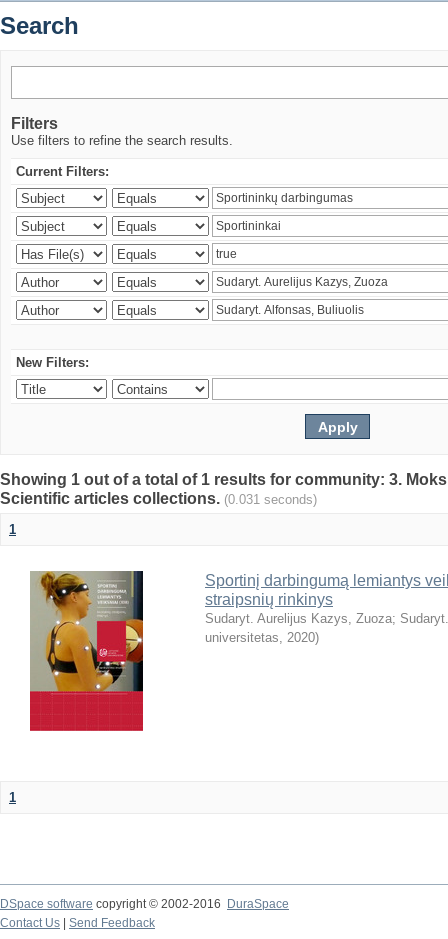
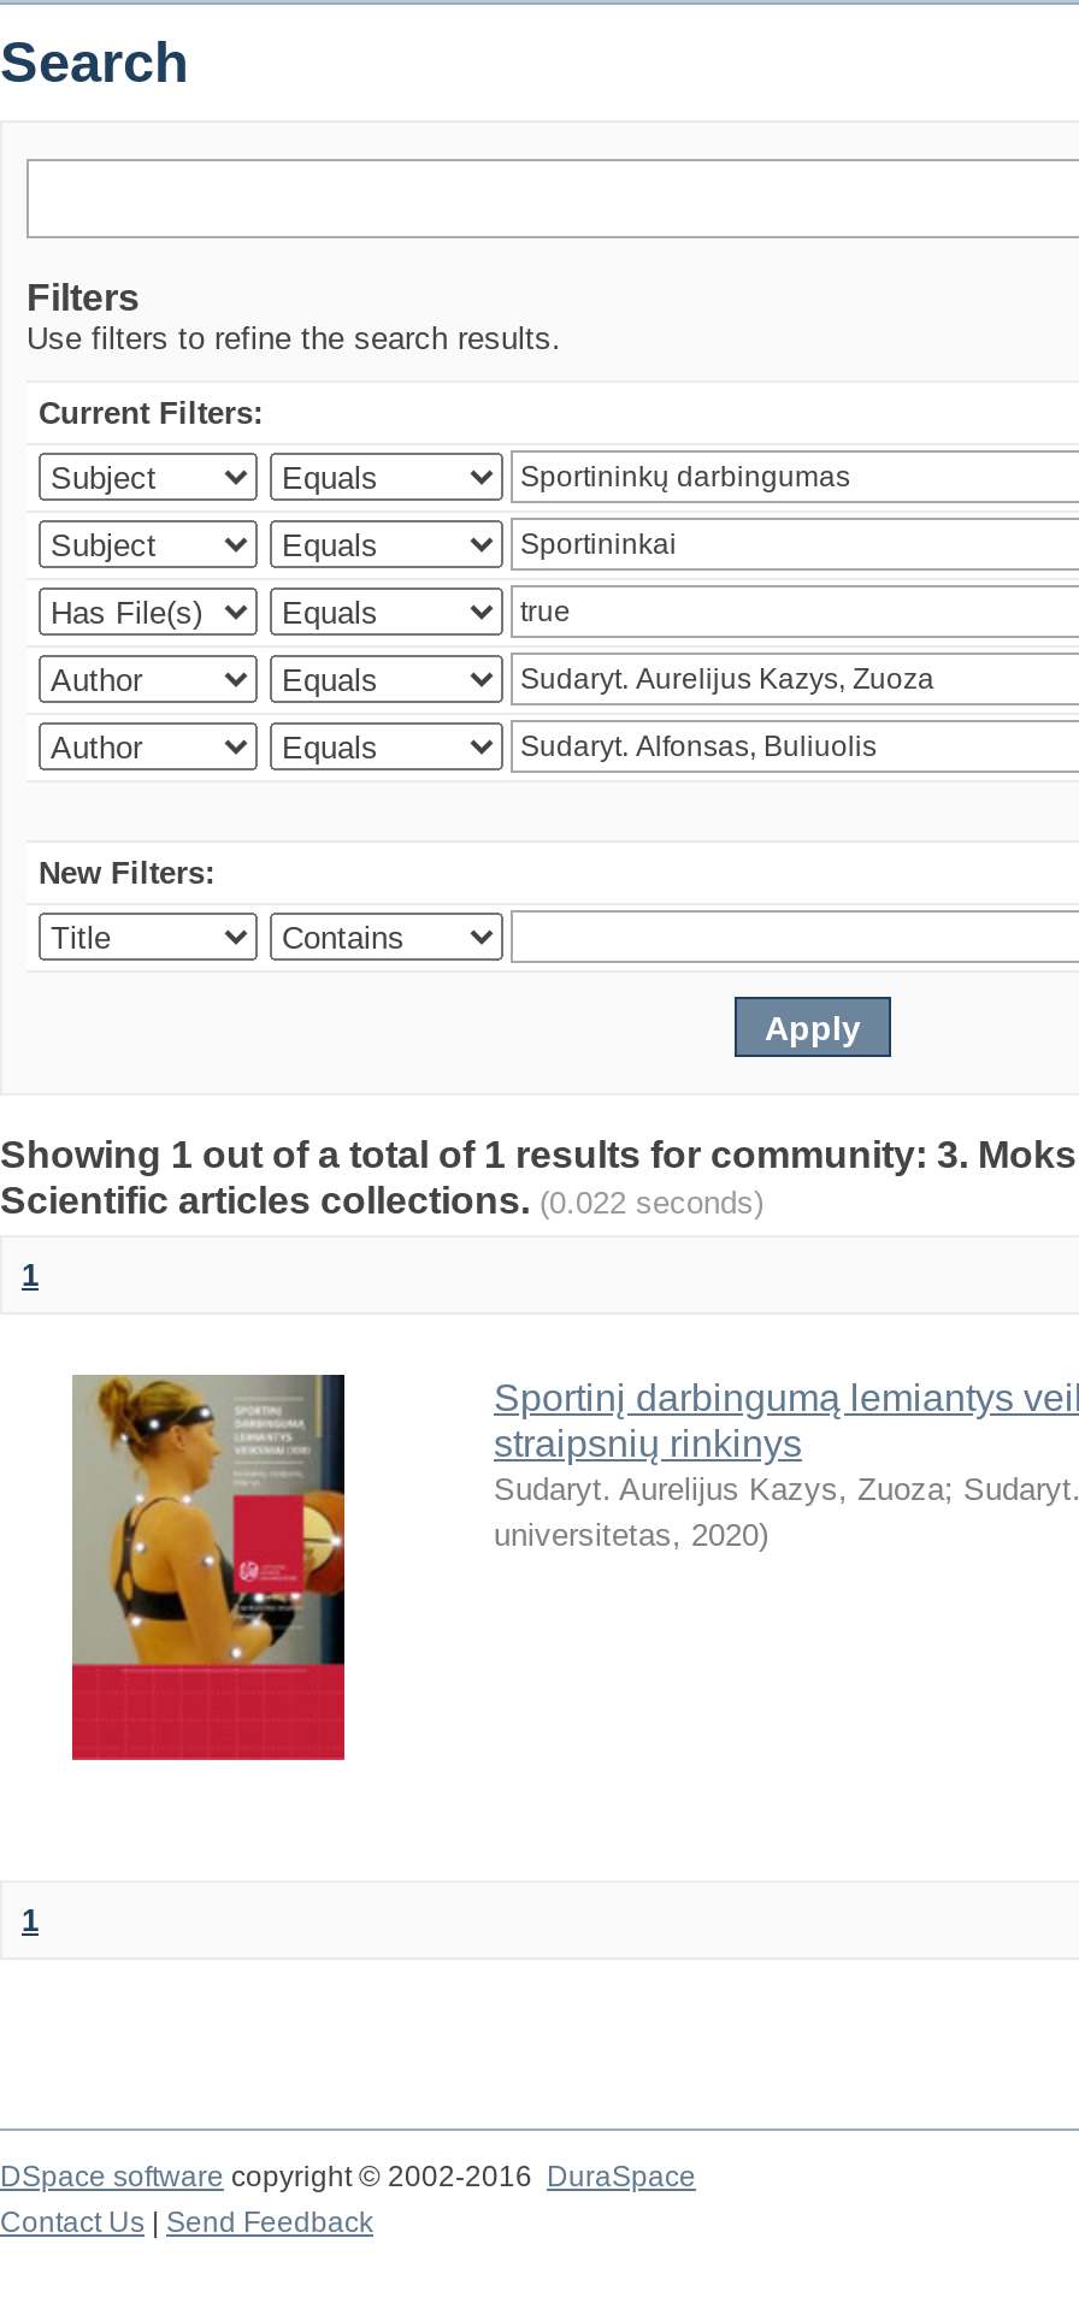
[0,490,317,507] Scientific articles collections. (0.031 seconds) -> [0,1180,763,1221] Scientific articles collections. (0.022 seconds)

